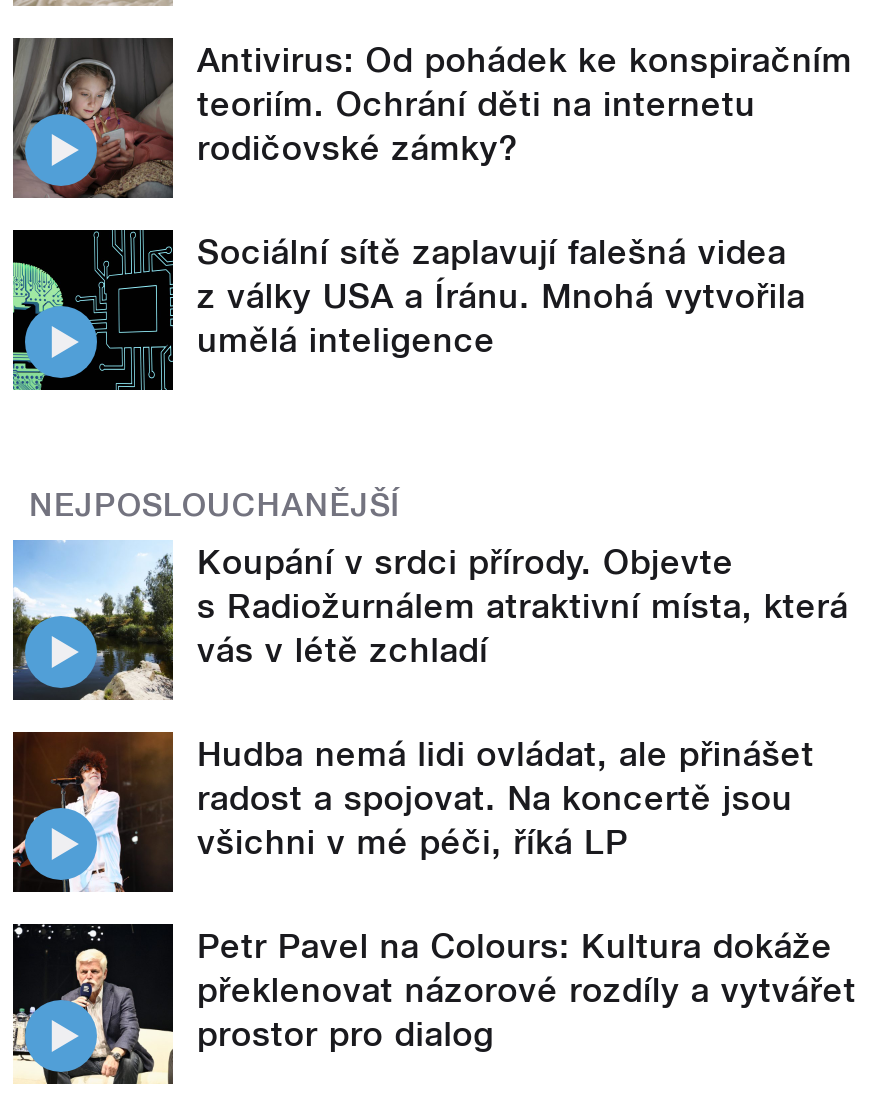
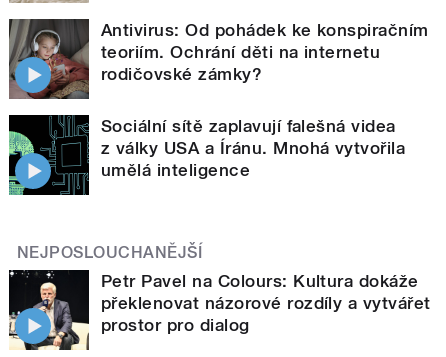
[11,540,848,862] [image] | Koupání v srdci přírody. Objevte | s Radiožurnálem atraktivní místa, která | vás v létě zchladí | Hudba nemá lidi ovládat, ale přinášet | radost a spojovat. Na koncertě jsou | všichni v mé péči, říká LP -> none
[11,730,175,894] [image] -> none

